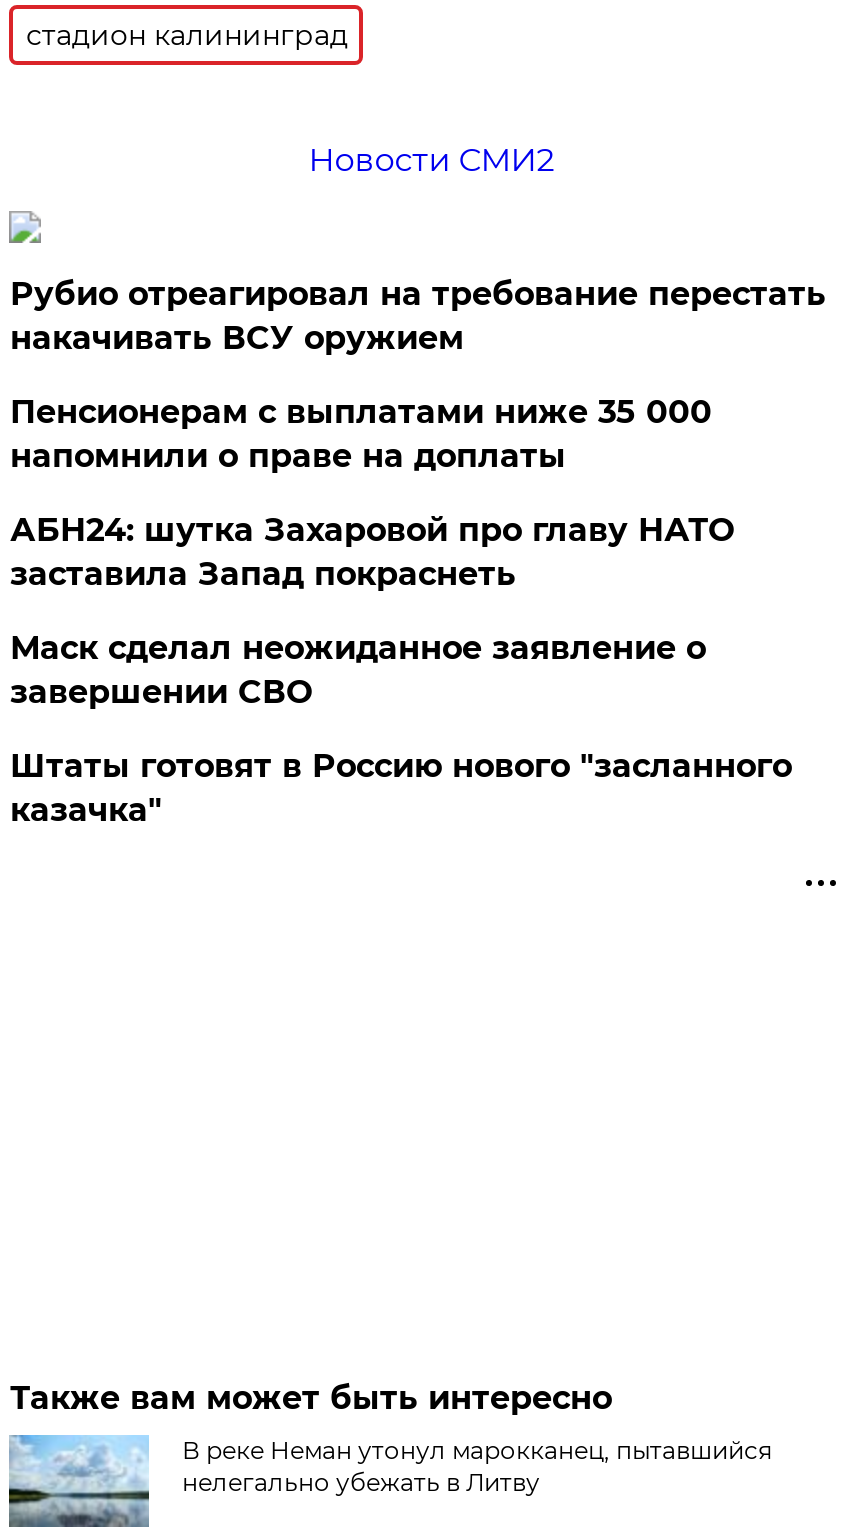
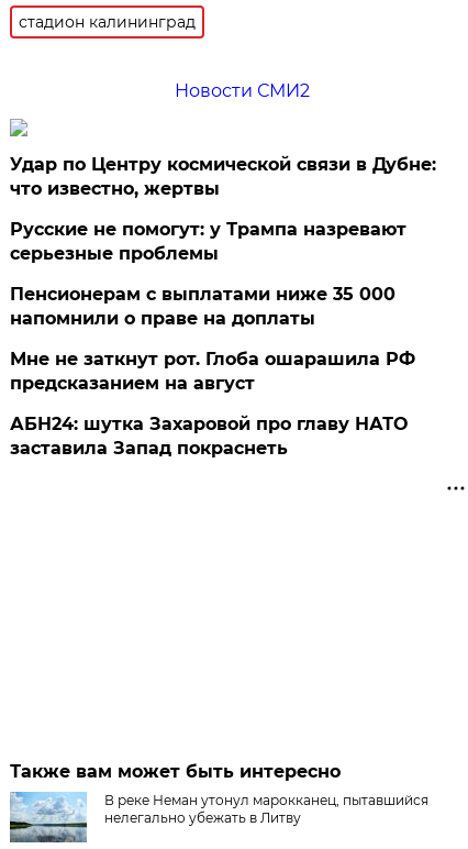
[10,275,826,357] Рубио отреагировал на требование перестать | накачивать ВСУ оружием -> [10,154,437,264] Удар по Центру космической связи в Дубне: | что известно, жертвы | Русские не помогут: у Трампа назревают | серьезные проблемы
moved [10,393,712,475] -> [10,284,396,329]: Пенсионерам с выплатами ниже 35 000 | напомнили о праве на доплаты
none -> [10,349,416,394] Мне не заткнут рот. Глоба ошарашила РФ | предсказанием на август
moved [10,511,734,593] -> [10,413,408,458]: АБН24: шутка Захаровой про главу НАТО | заставила Запад покраснеть
[10,629,792,829] Маск сделал неожиданное заявление о | завершении СВО | Штаты готовят в Россию нового "засланного | казачка" -> none

